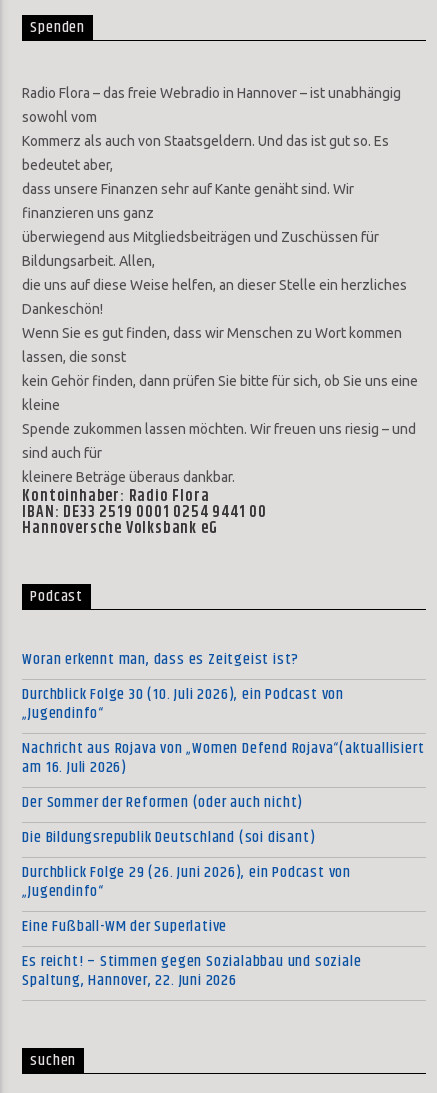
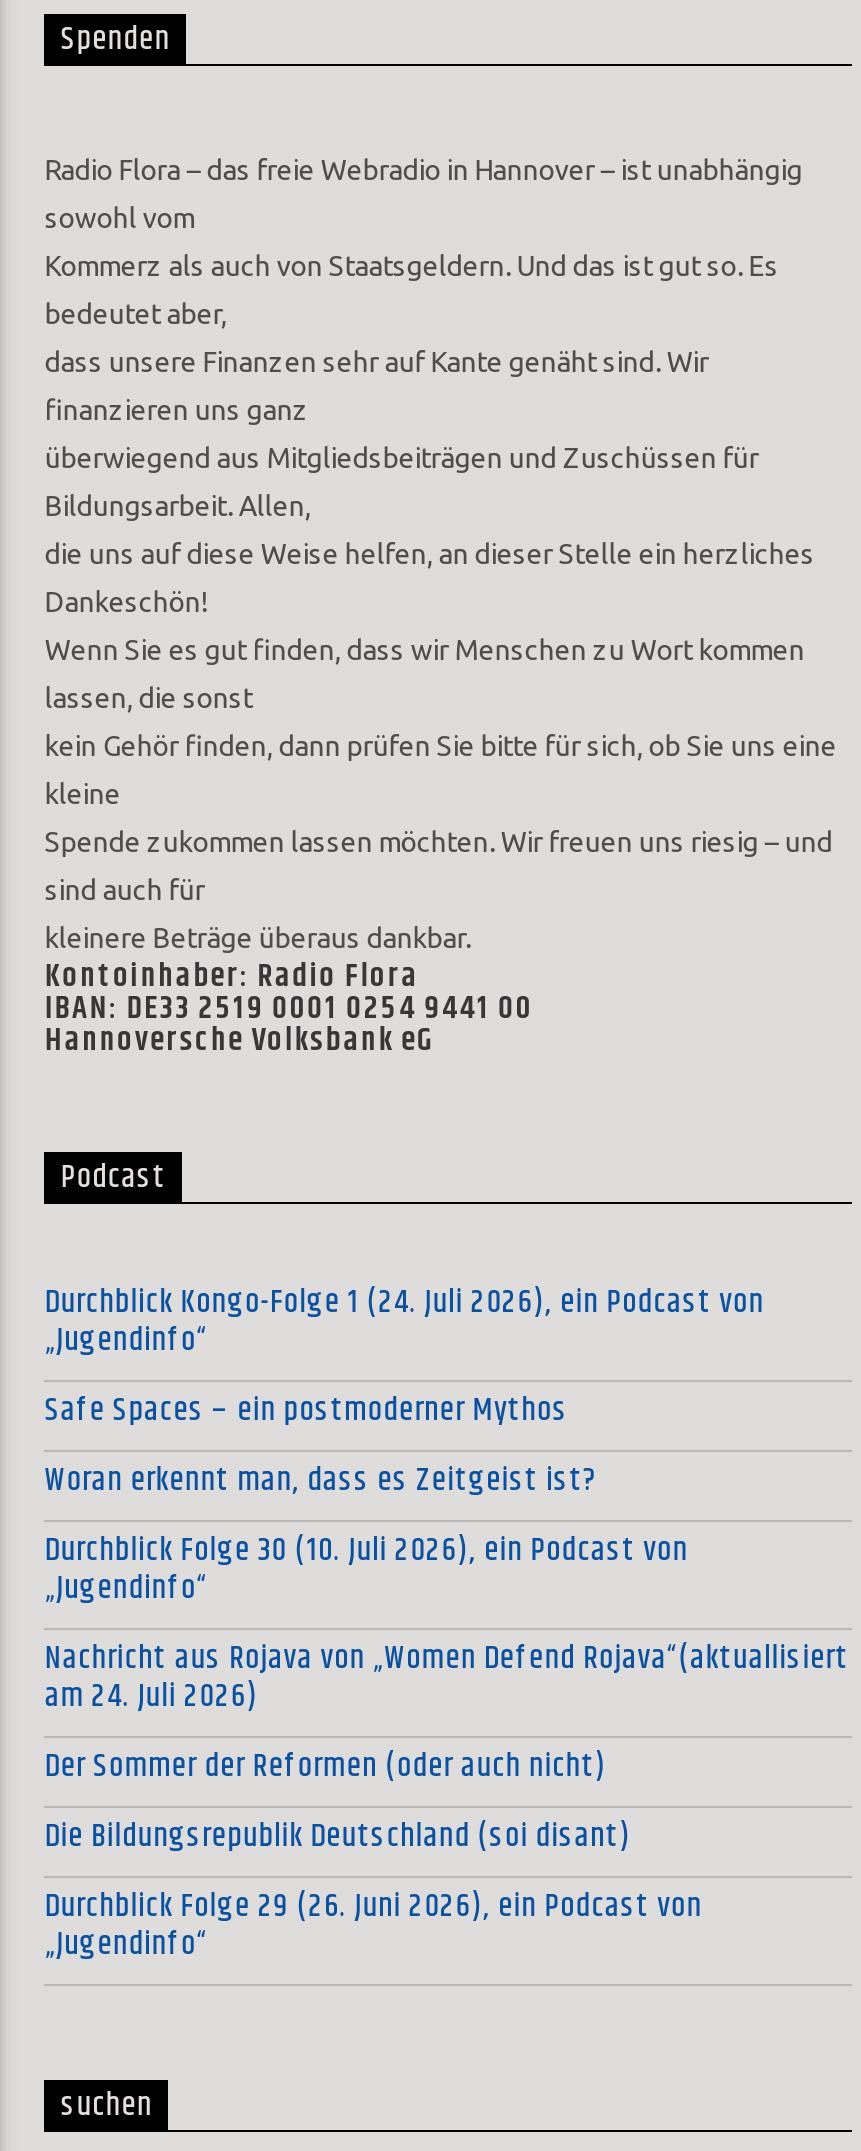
none -> [45,1278,764,1436] Durchblick Kongo-Folge 1 (24. Juli 2026), ein Podcast von | „Jugendinfo“ | Safe Spaces – ein postmoderner Mythos
moved [22,647,424,761] -> [45,1456,849,1684]: Woran erkennt man, dass es Zeitgeist ist? | Durchblick Folge 30 (10. Juli 2026), ein Podcast von | „Jugendinfo“ | Nachricht aus Rojava von „Women Defend Rojava“(aktuallisiert
[22,755,127,780] am 16. Juli 2026) -> [45,1672,258,1722] am 24. Juli 2026)
moved [22,790,351,904] -> [45,1742,702,1970]: Der Sommer der Reformen (oder auch nicht) | Die Bildungsrepublik Deutschland (soi disant) | Durchblick Folge 29 (26. Juni 2026), ein Podcast von | „Jugendinfo“
[22,914,361,993] Eine Fußball-WM der Superlative | Es reicht! – Stimmen gegen Sozialabbau und soziale | Spaltung, Hannover, 22. Juni 2026 -> none

